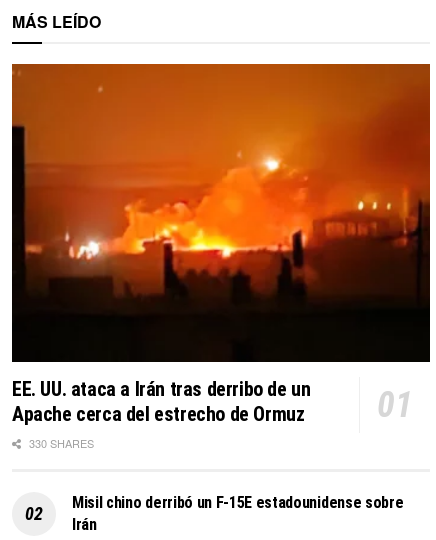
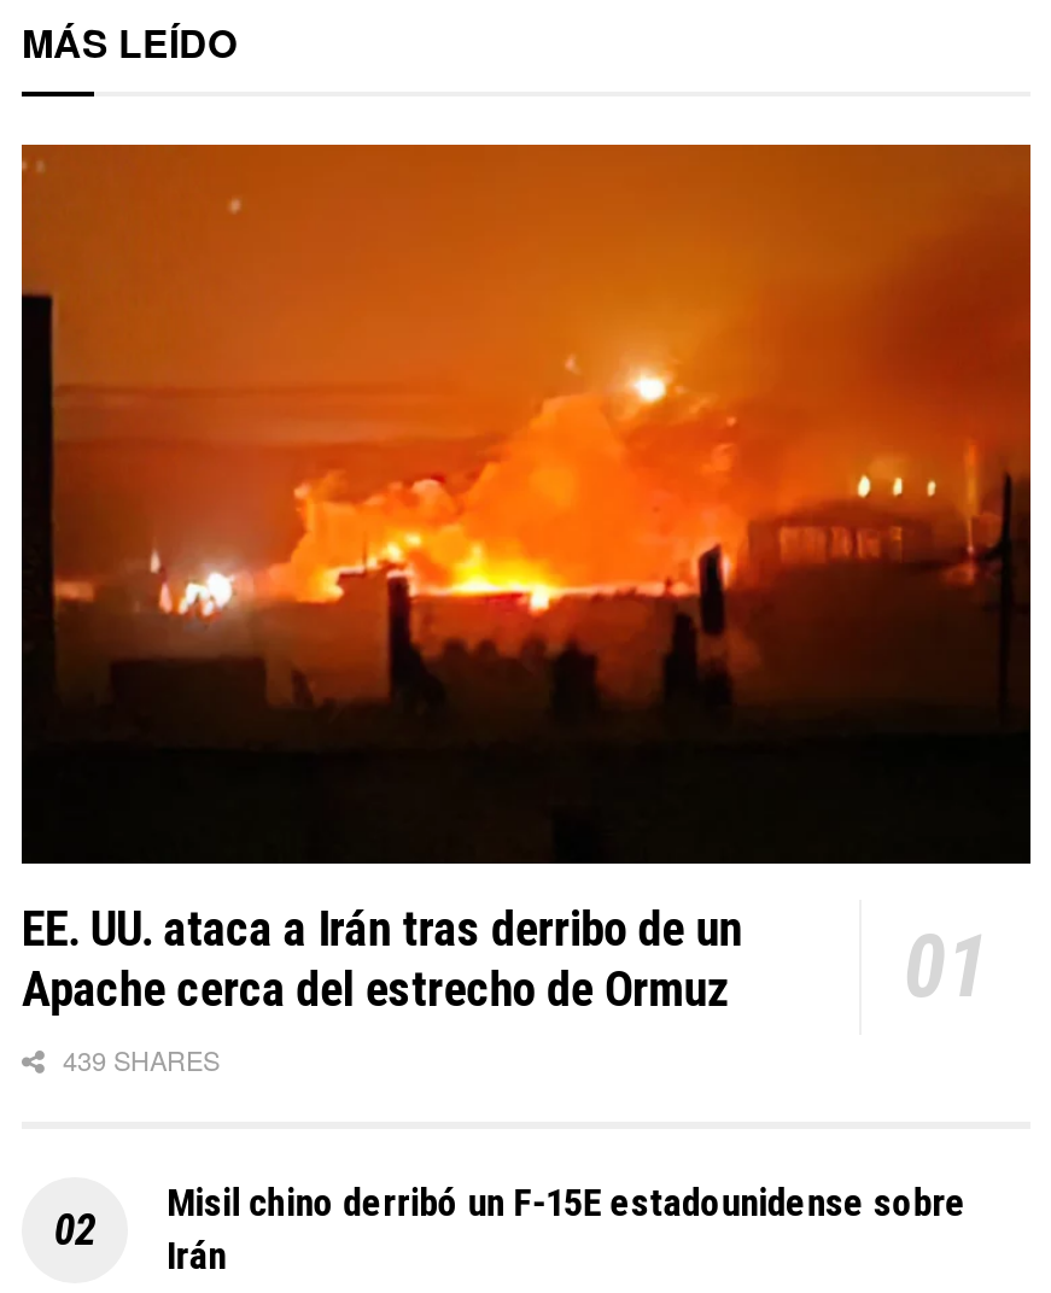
[26,435,94,451] 330 SHARES -> [56,1041,220,1079] 439 SHARES

